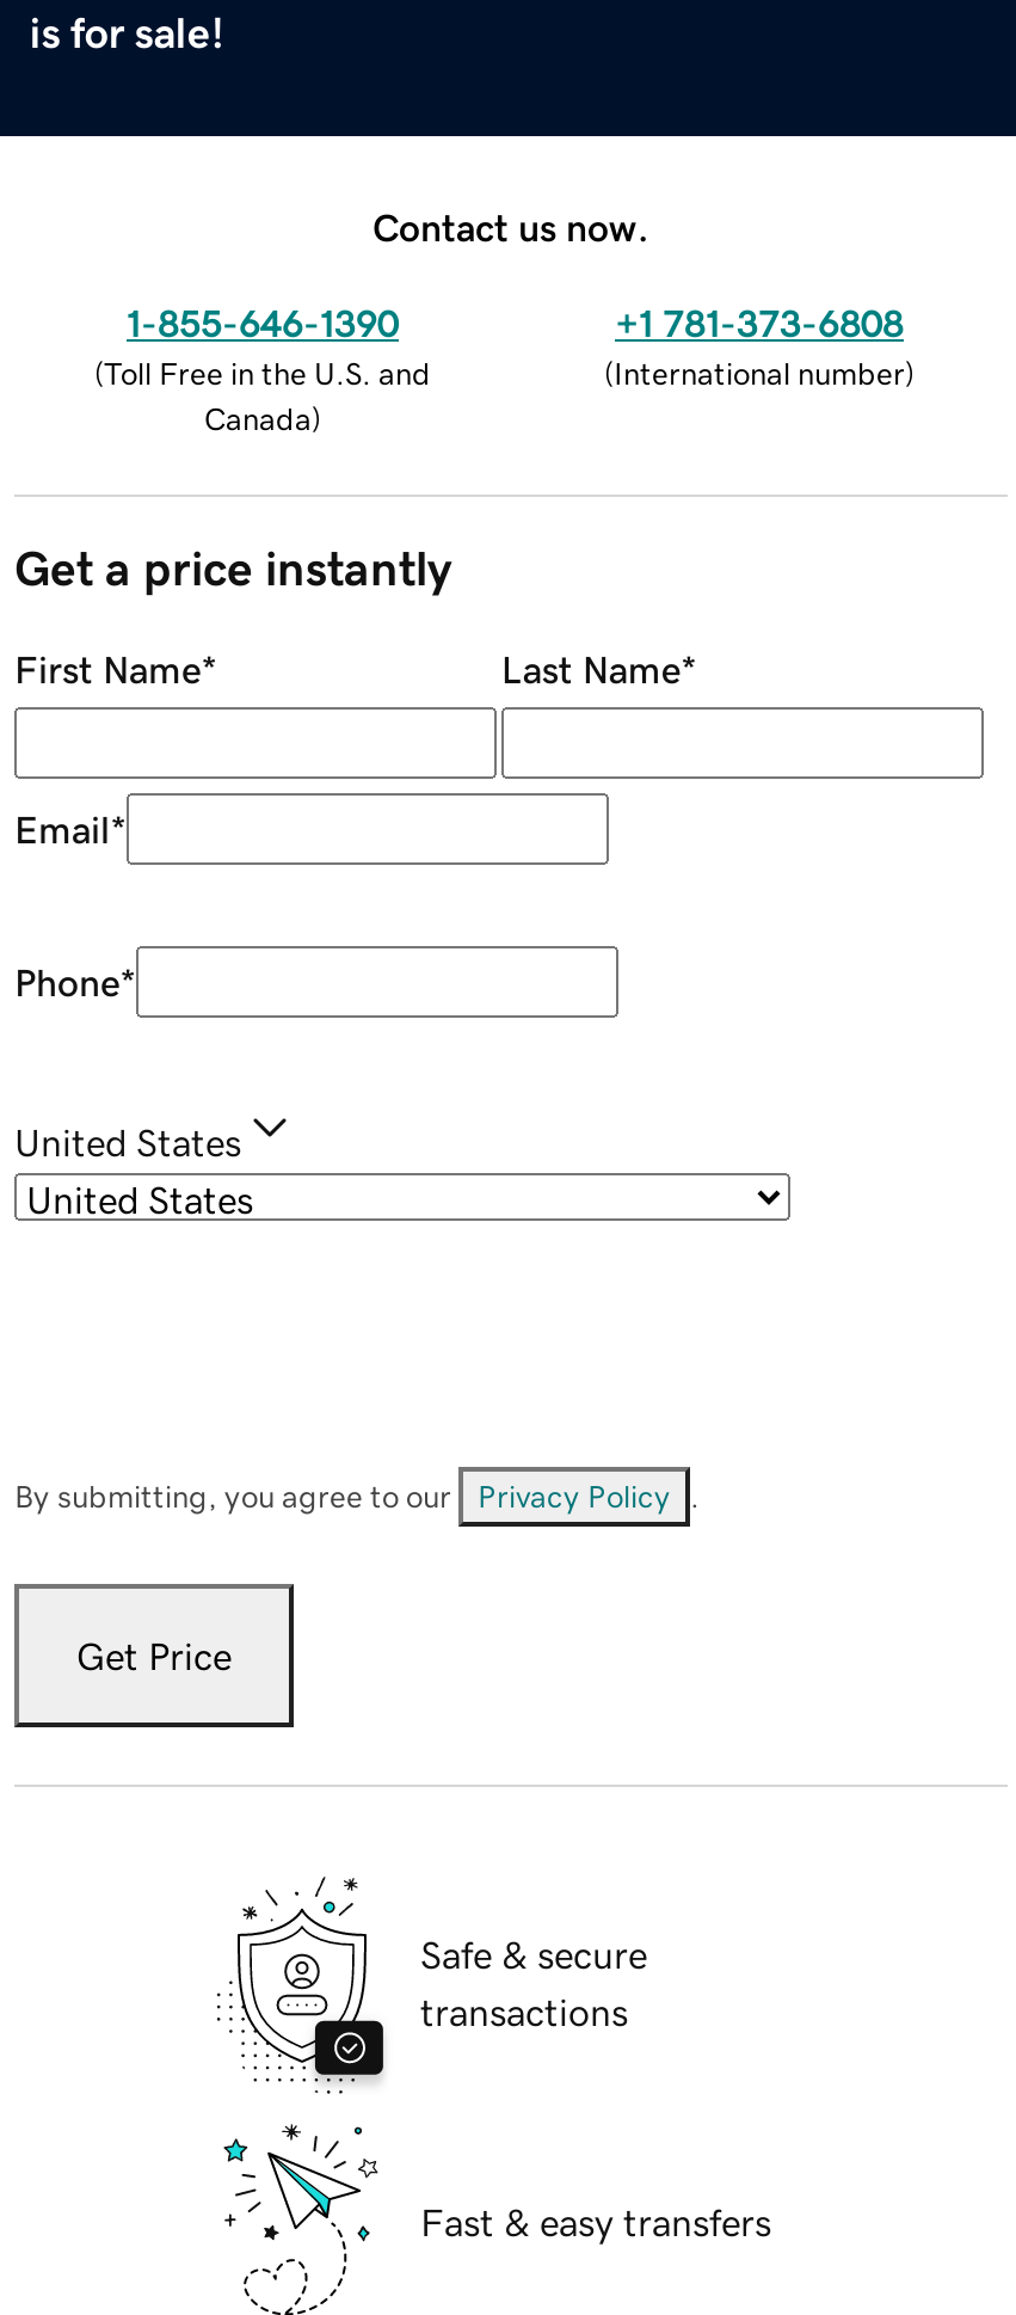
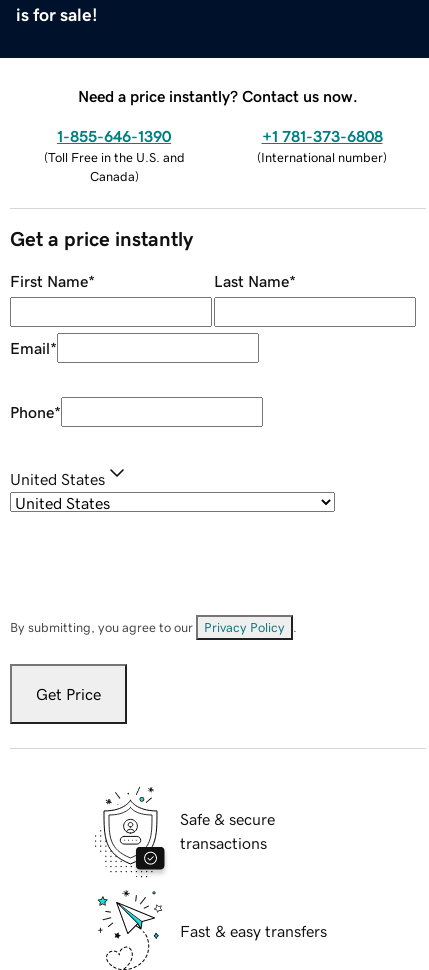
[372,207,649,245] Contact us now. -> [78,88,358,104] Need a price instantly? Contact us now.

